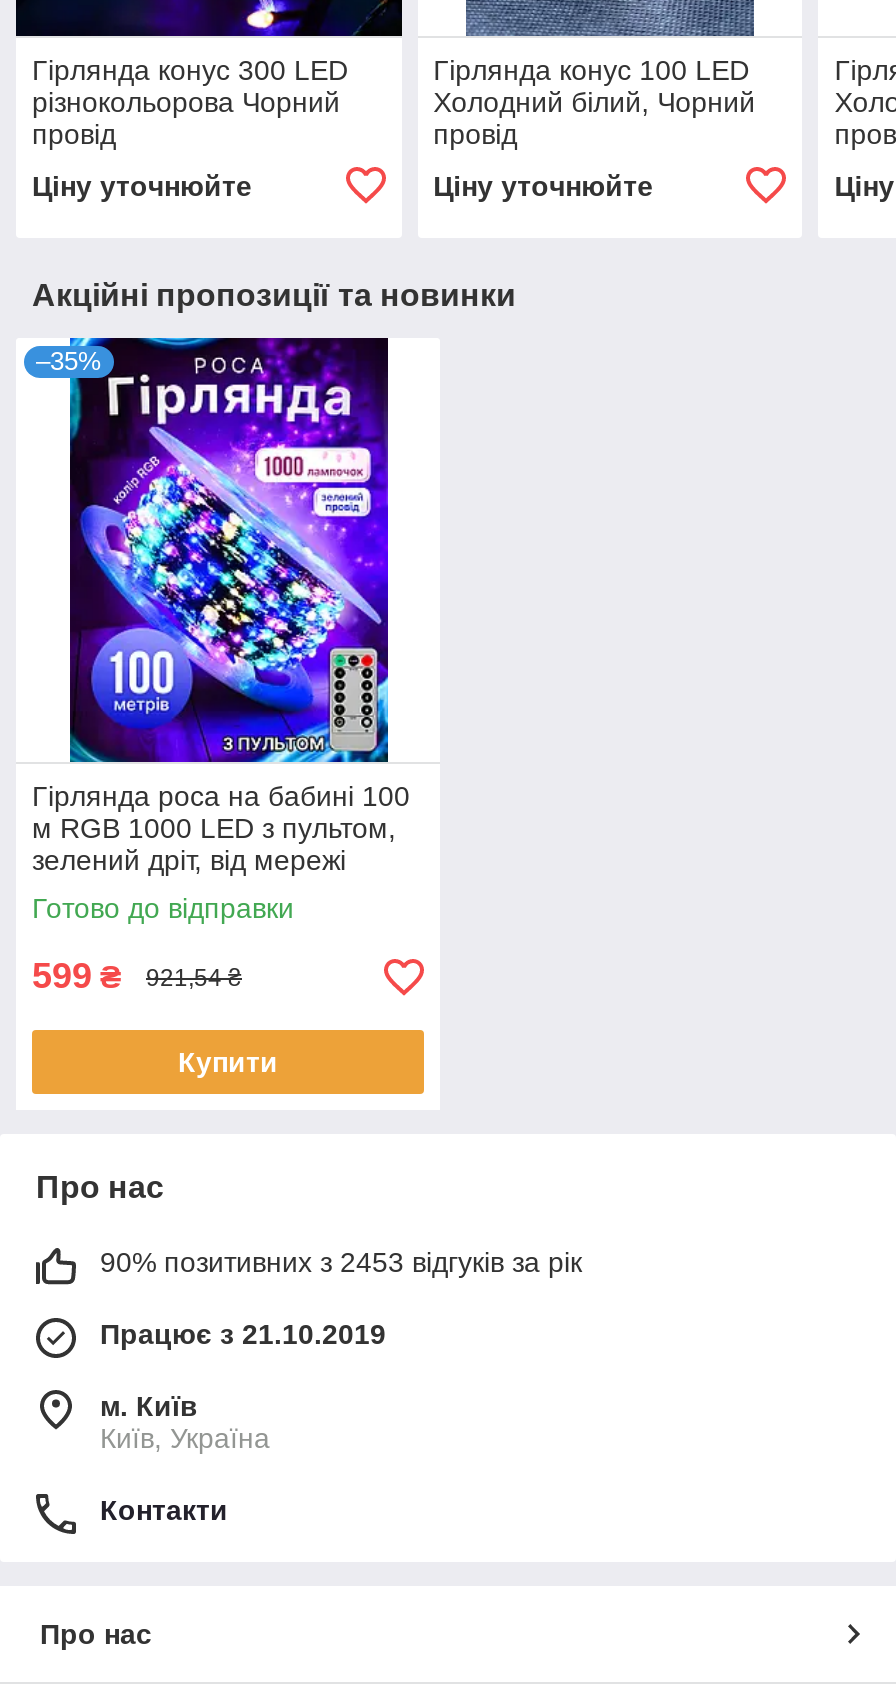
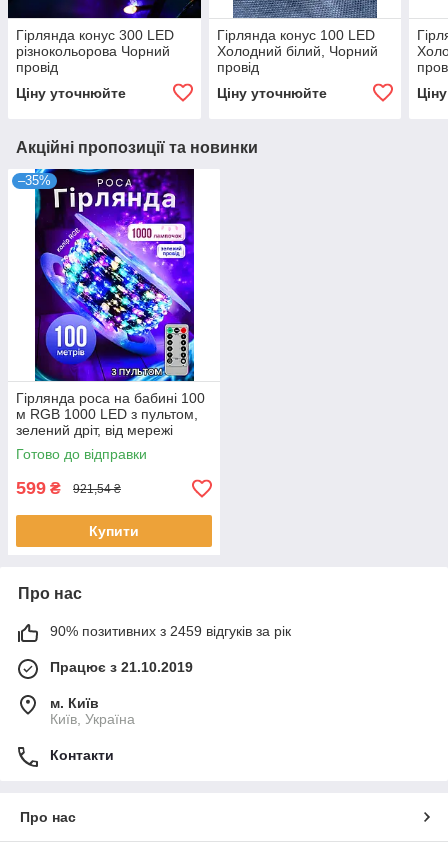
[100,1246,582,1278] 90% позитивних з 2453 відгуків за рік -> [50,623,291,639] 90% позитивних з 2459 відгуків за рік

